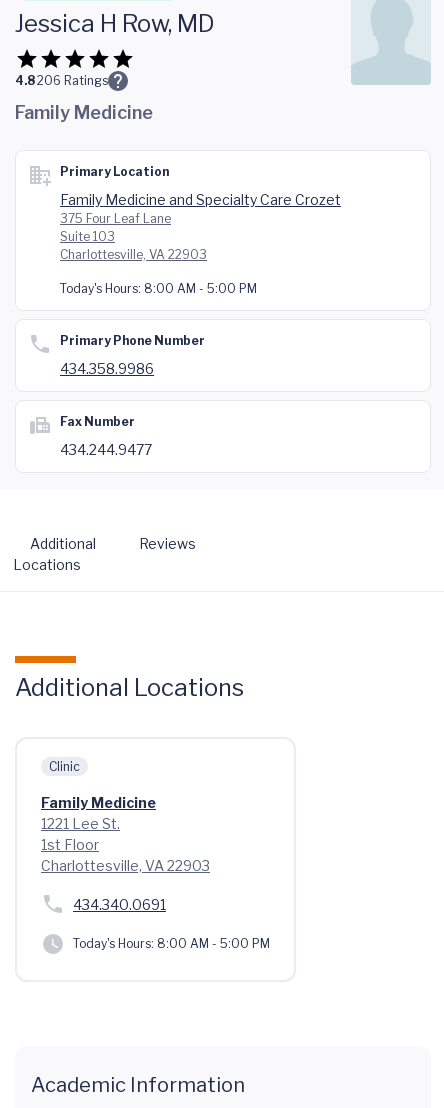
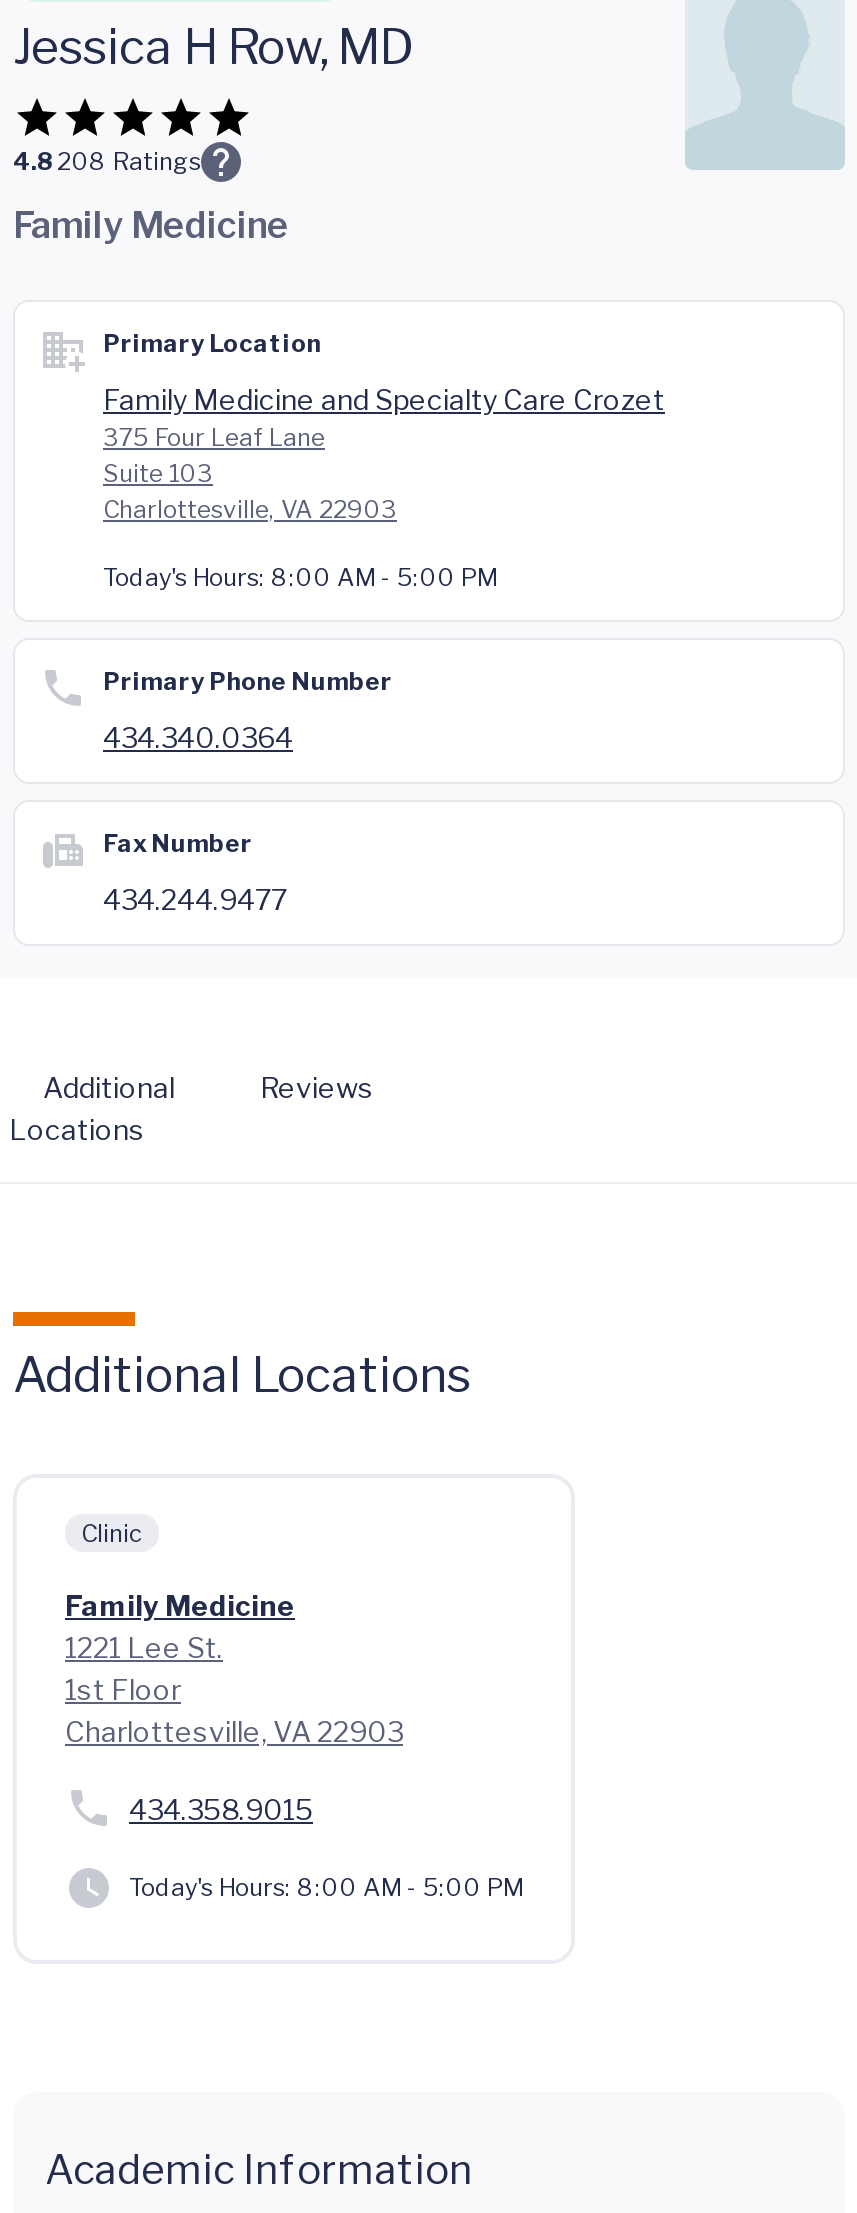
[15,73,108,88] 4.8 206 Ratings -> [13,146,201,176] 4.8 208 Ratings
[60,360,154,377] 434.358.9986 -> [103,720,293,754] 434.340.0364
[73,895,166,912] 434.340.0691 -> [129,1791,313,1825] 434.358.9015

